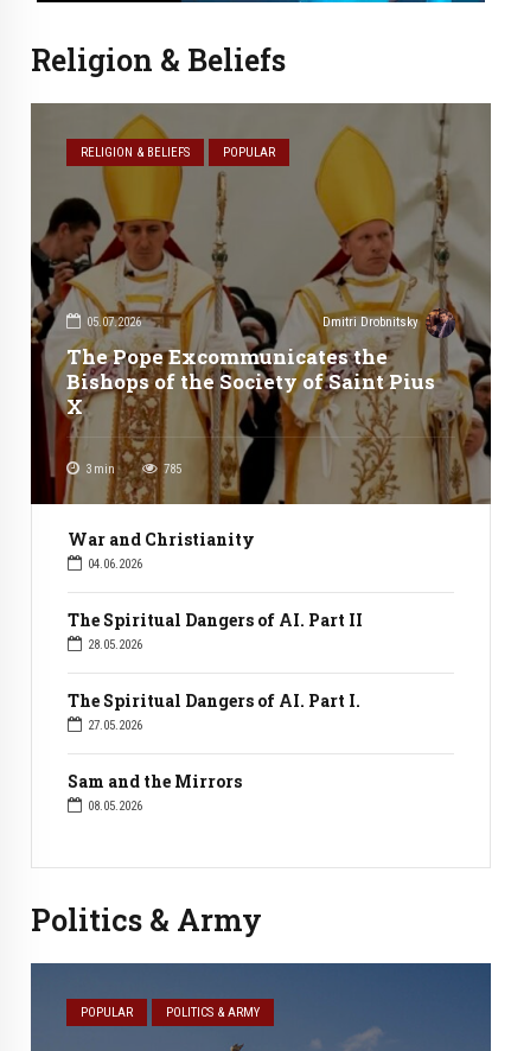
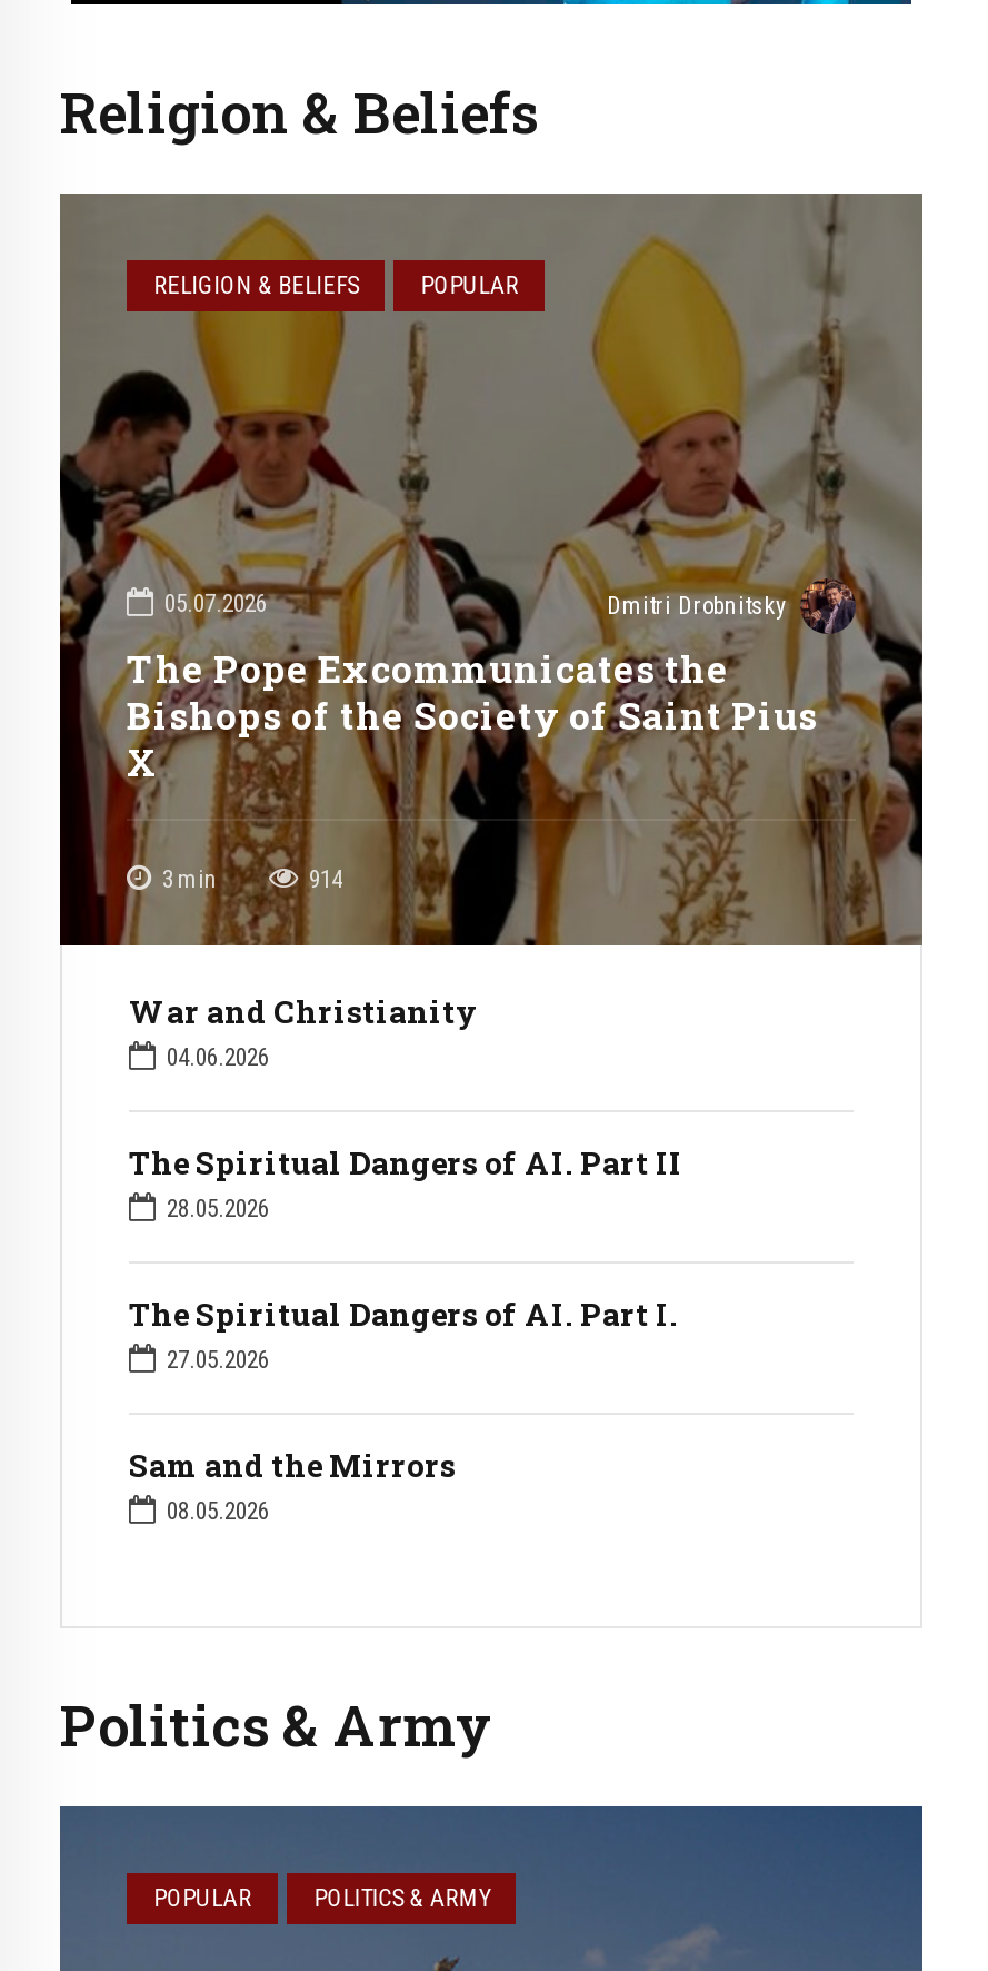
[164,461,181,477] 785 -> [309,865,342,894] 914

